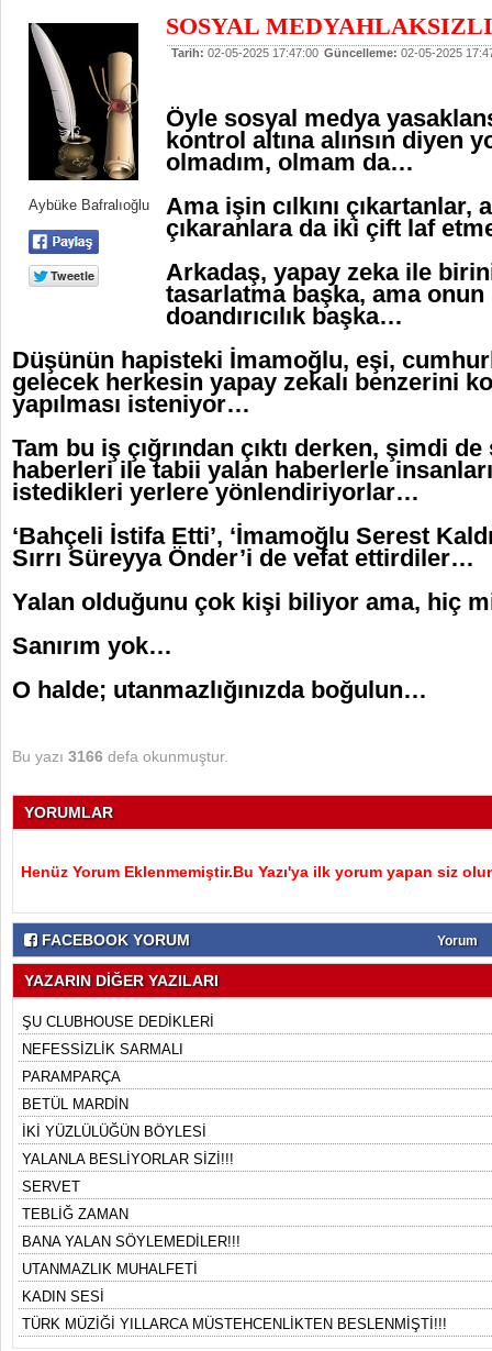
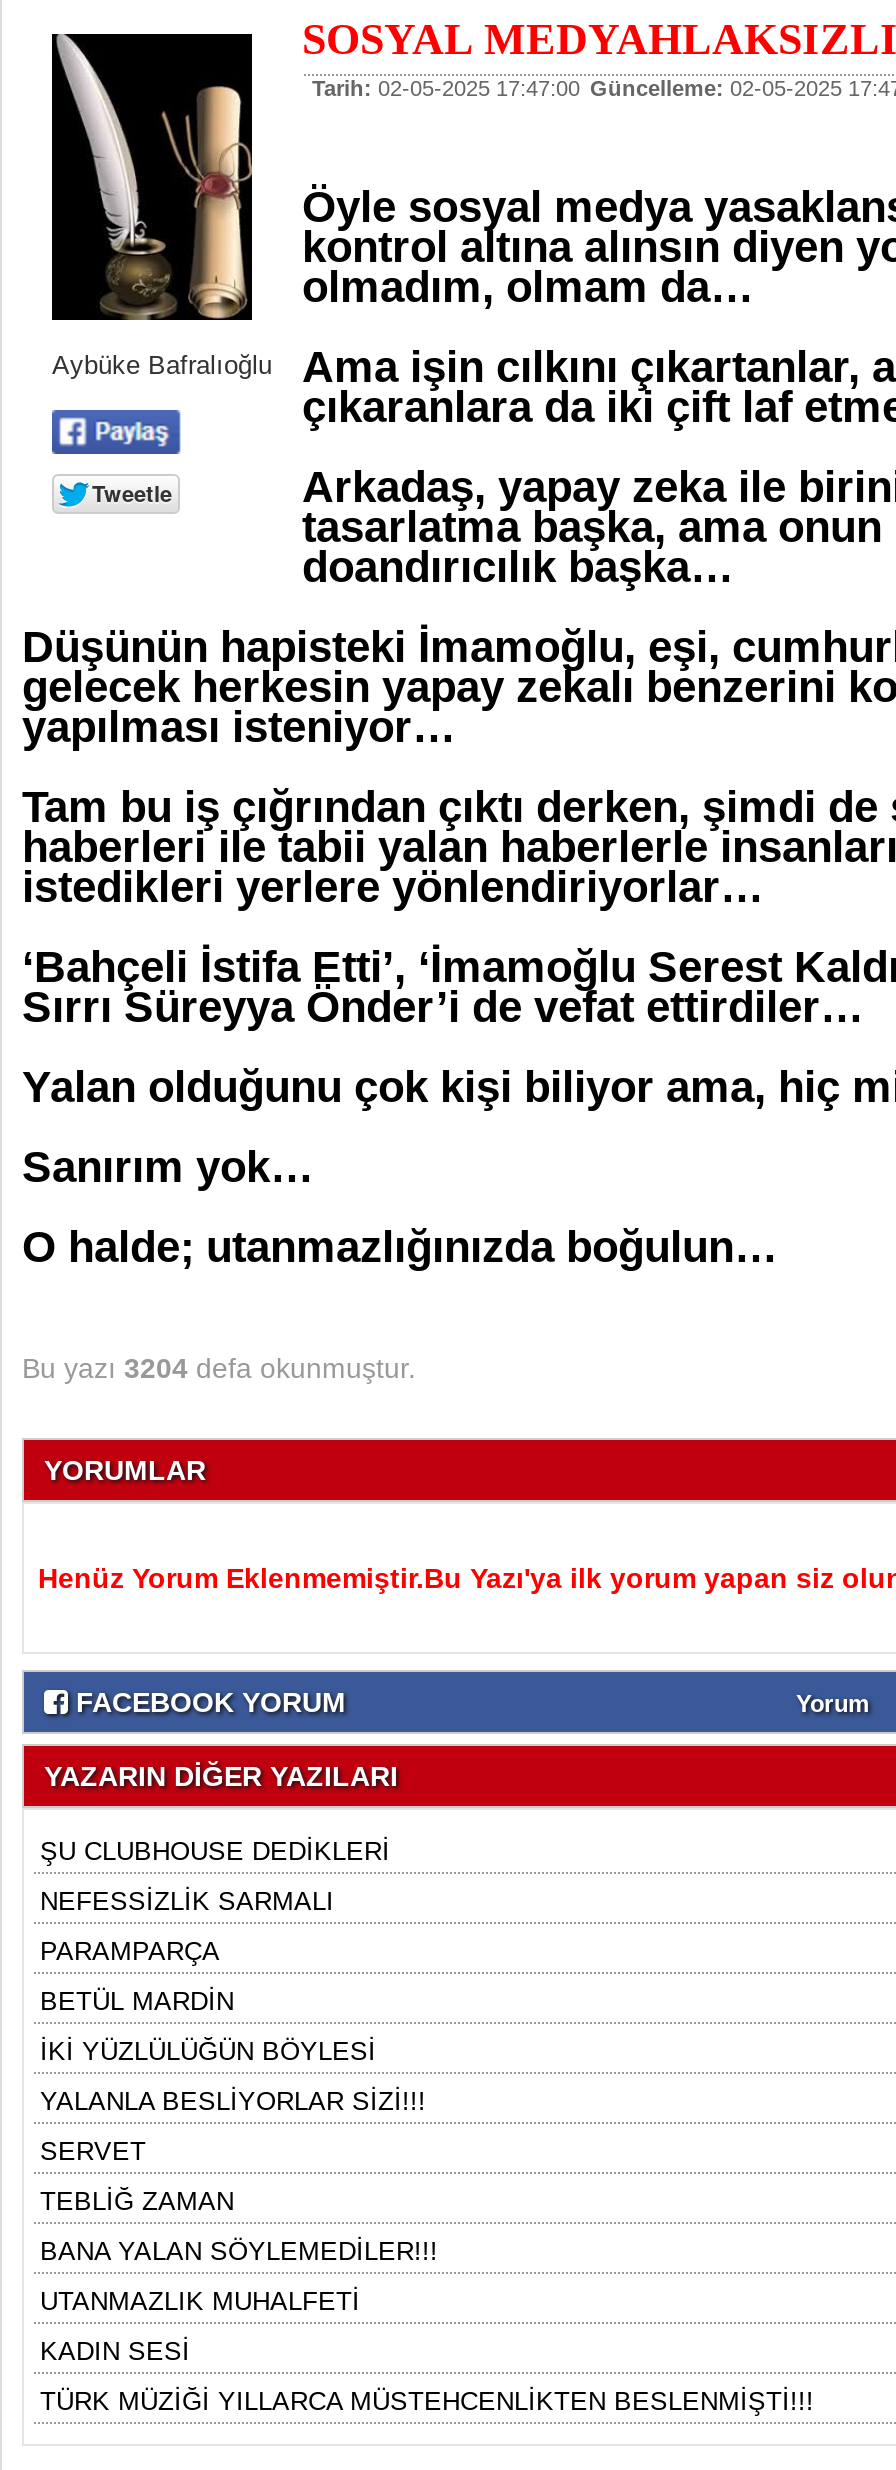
[12,748,228,765] Bu yazı 3166 defa okunmuştur. -> [22,1352,416,1384] Bu yazı 3204 defa okunmuştur.

